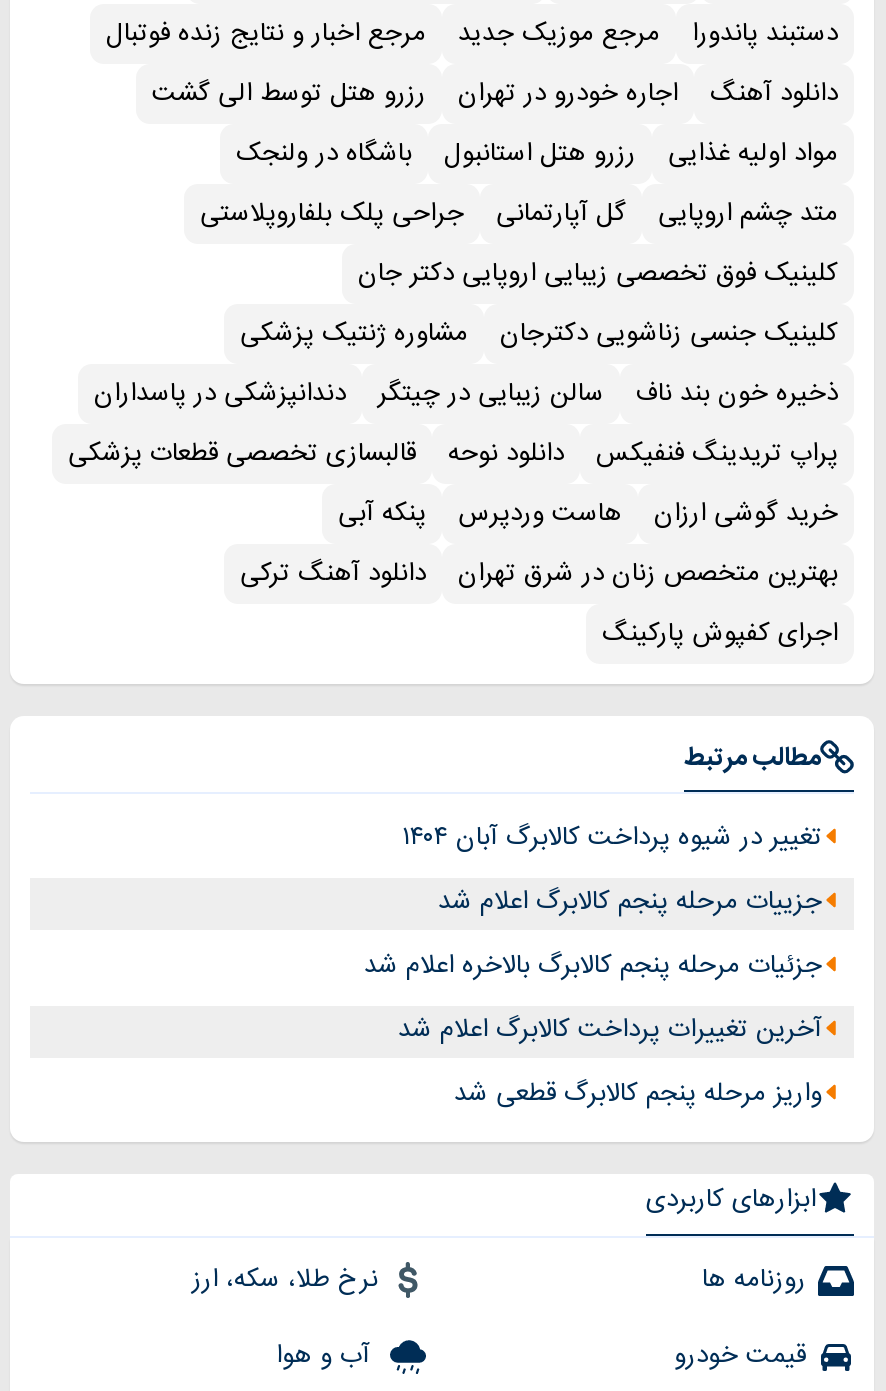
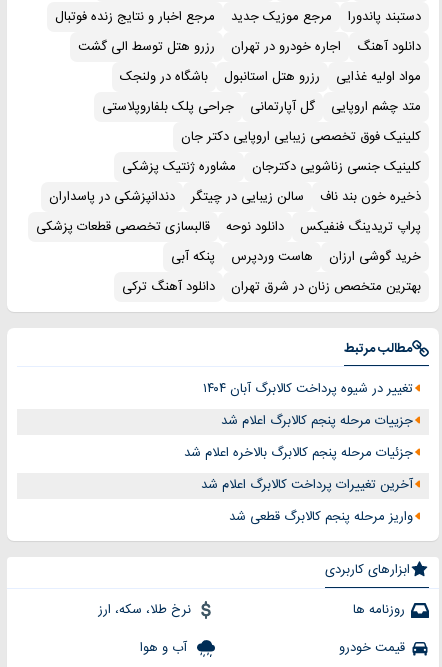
[602,612,838,656] اجرای کفپوش پارکینگ -> none

